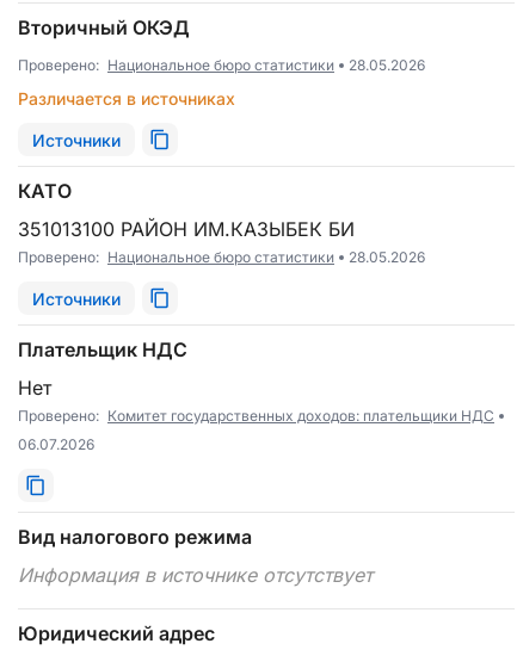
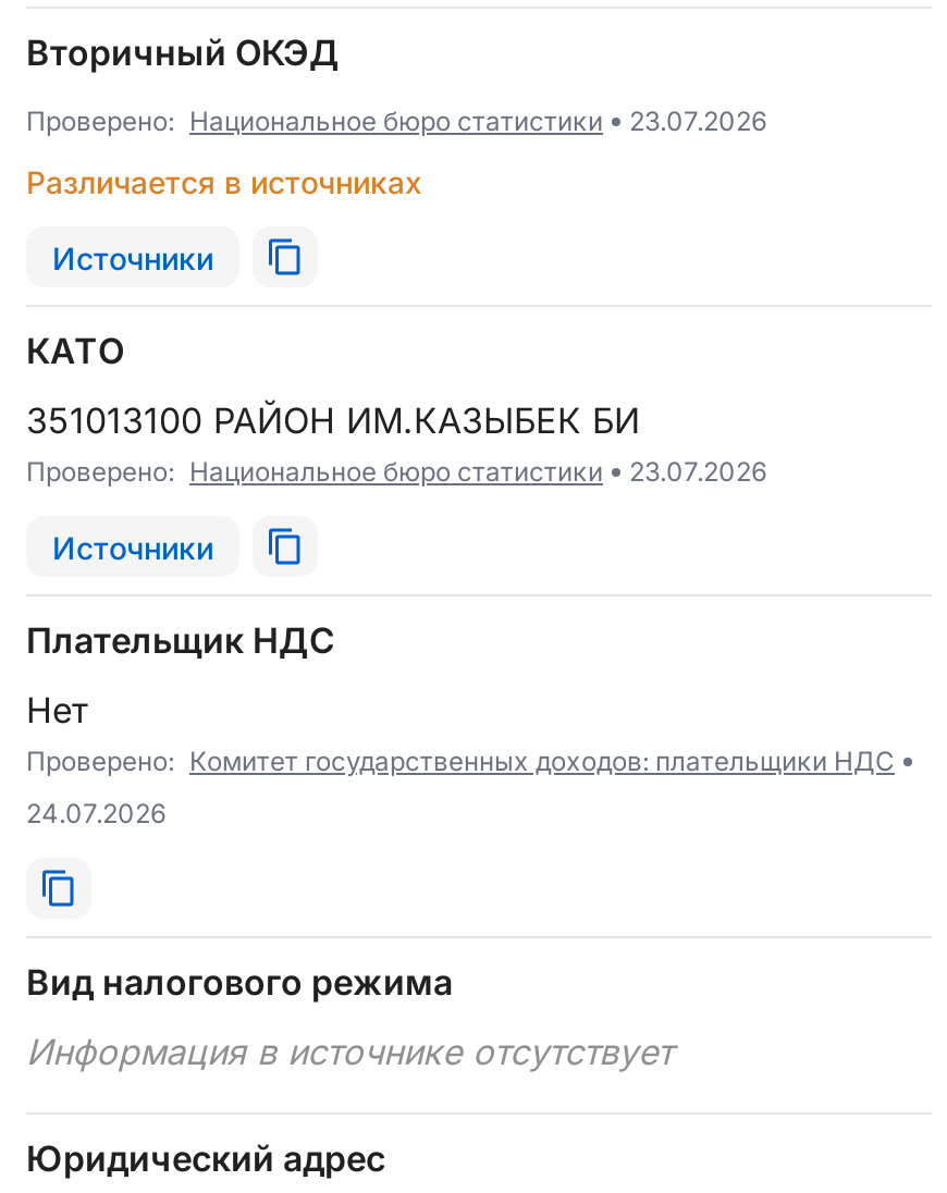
[18,56,425,74] Проверено: Национальное бюро статистики 28.05.2026 -> [26,104,766,137] Проверено: Национальное бюро статистики 23.07.2026
[18,248,425,266] Проверено: Национальное бюро статистики 28.05.2026 -> [26,455,766,488] Проверено: Национальное бюро статистики 23.07.2026
[18,435,94,453] 06.07.2026 -> [26,797,165,829] 24.07.2026

